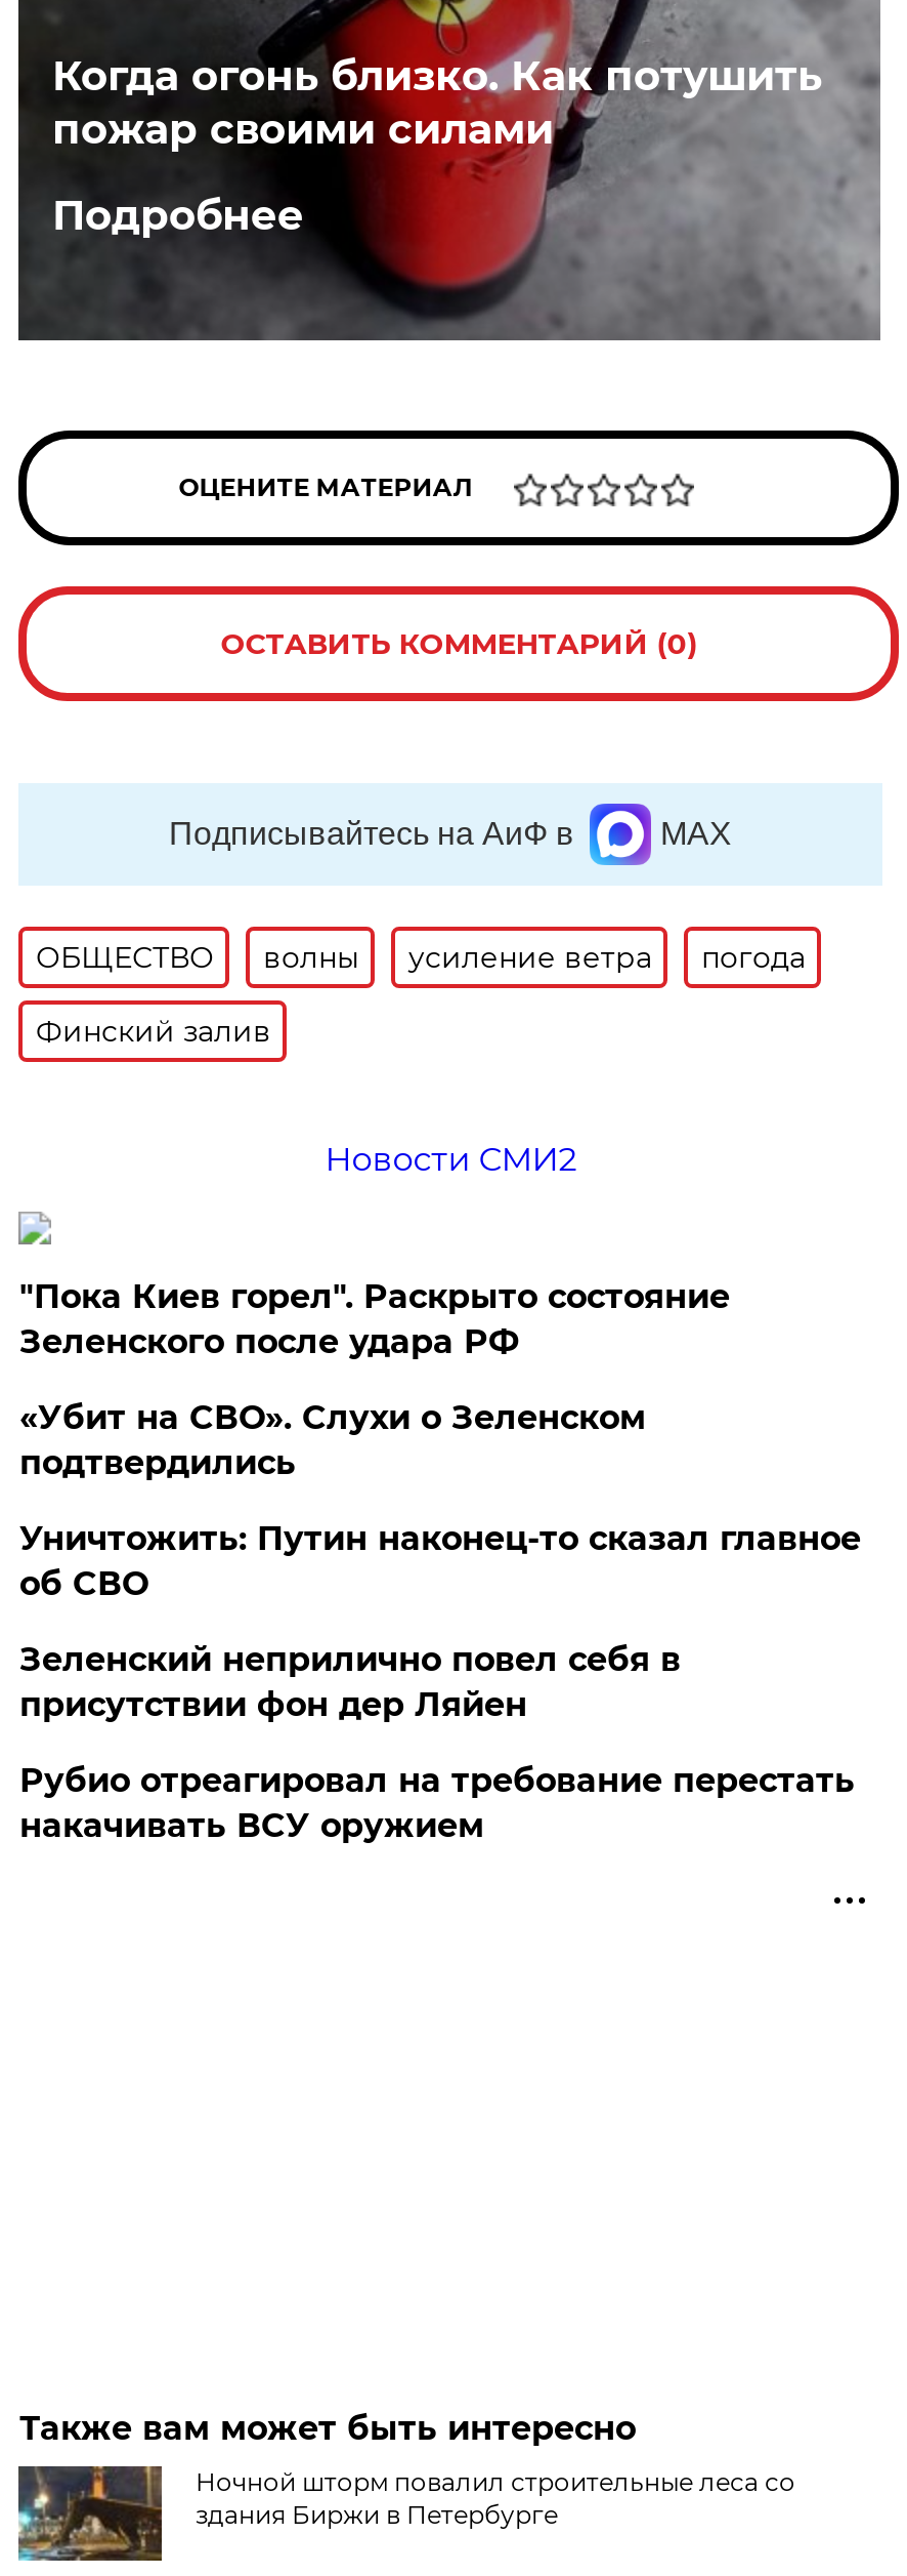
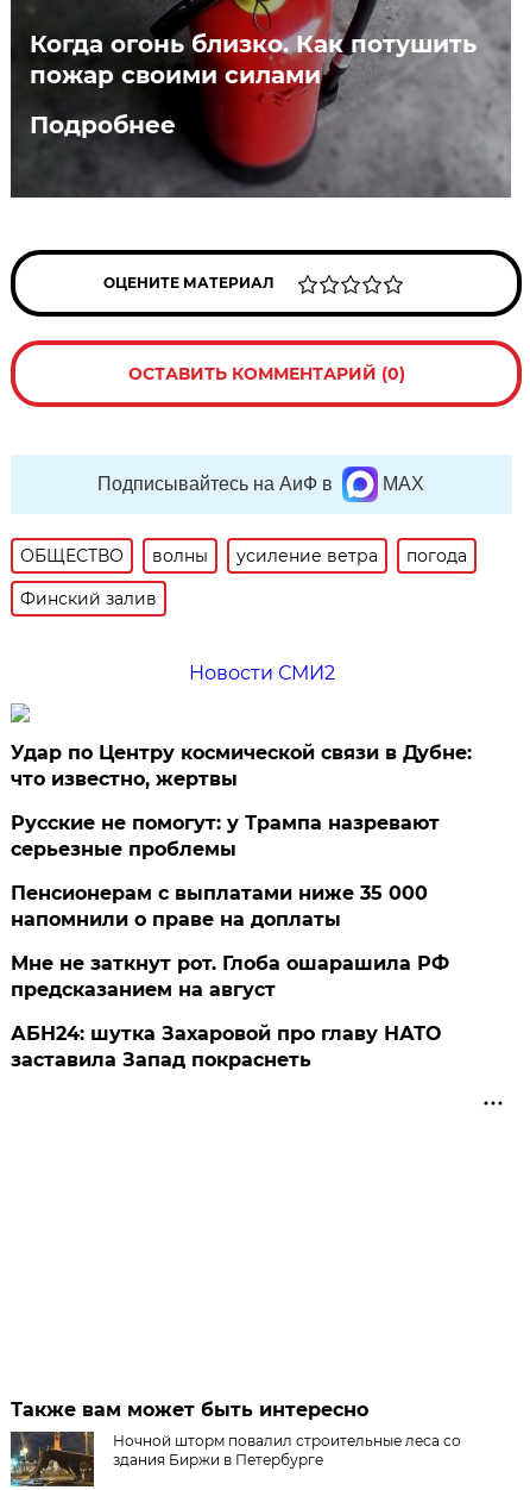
[19,1277,730,1361] "Пока Киев горел". Раскрыто состояние | Зеленского после удара РФ -> [11,741,472,790] Удар по Центру космической связи в Дубне: | что известно, жертвы
[19,1398,646,1482] «Убит на СВО». Слухи о Зеленском | подтвердились -> [11,812,440,860] Русские не помогут: у Трампа назревают | серьезные проблемы
[19,1519,861,1603] Уничтожить: Путин наконец-то сказал главное | об СВО -> [11,882,428,931] Пенсионерам с выплатами ниже 35 000 | напомнили о праве на доплаты
[19,1640,681,1724] Зеленский неприлично повел cебя в | присутствии фон дер Ляйен -> [11,952,450,1001] Мне не заткнут рот. Глоба ошарашила РФ | предсказанием на август
[19,1761,855,1845] Рубио отреагировал на требование перестать | накачивать ВСУ оружием -> [11,1022,441,1071] АБН24: шутка Захаровой про главу НАТО | заставила Запад покраснеть

